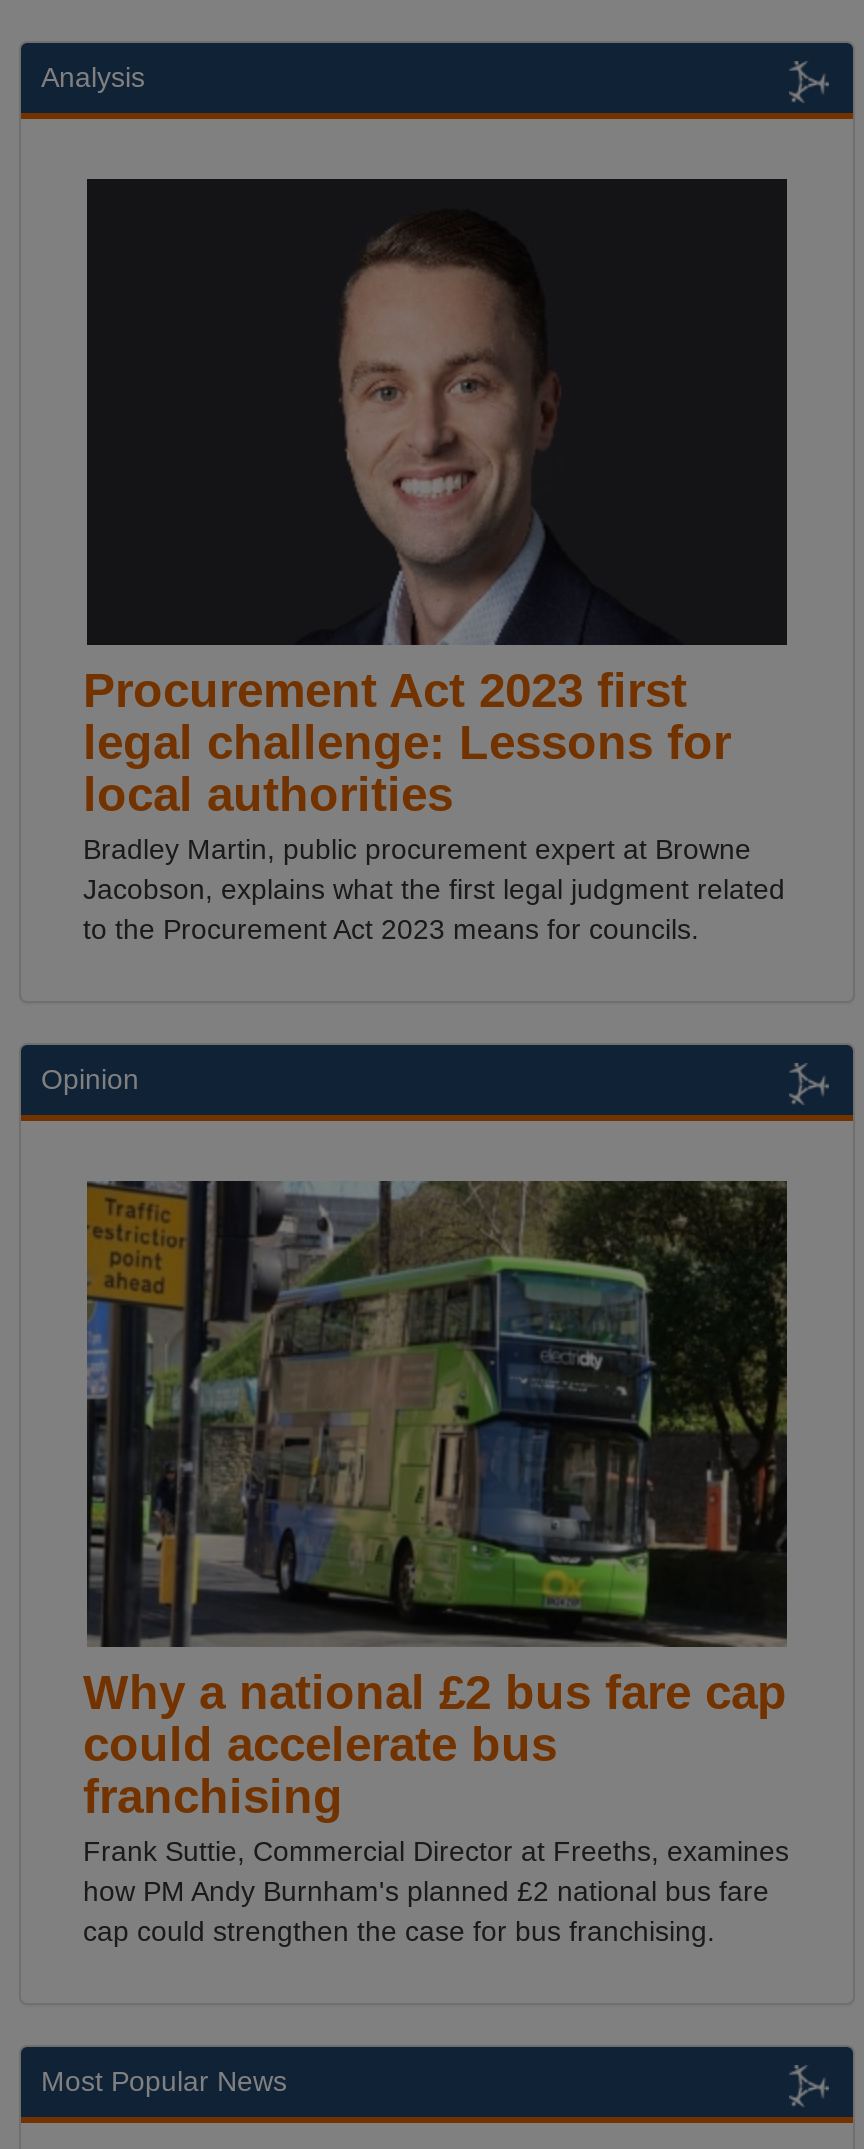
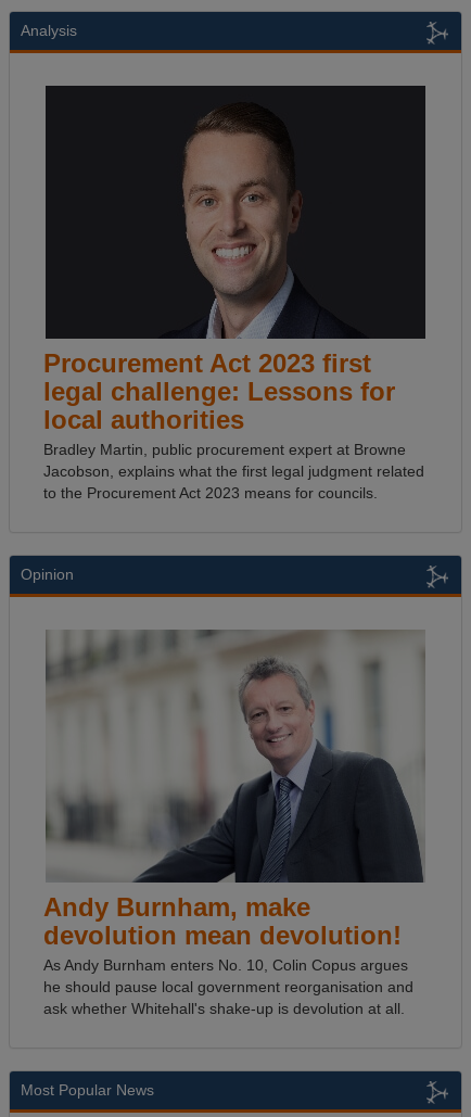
[83,1179,789,1947] [image] | Why a national £2 bus fare cap | could accelerate bus | franchising | Frank Suttie, Commercial Director at Freeths, examines | how PM Andy Burnham's planned £2 national bus fare | cap could strengthen the case for bus franchising. -> [43,629,425,1017] [image] | Andy Burnham, make | devolution mean devolution! | As Andy Burnham enters No. 10, Colin Copus argues | he should pause local government reorganisation and | ask whether Whitehall's shake-up is devolution at all.

